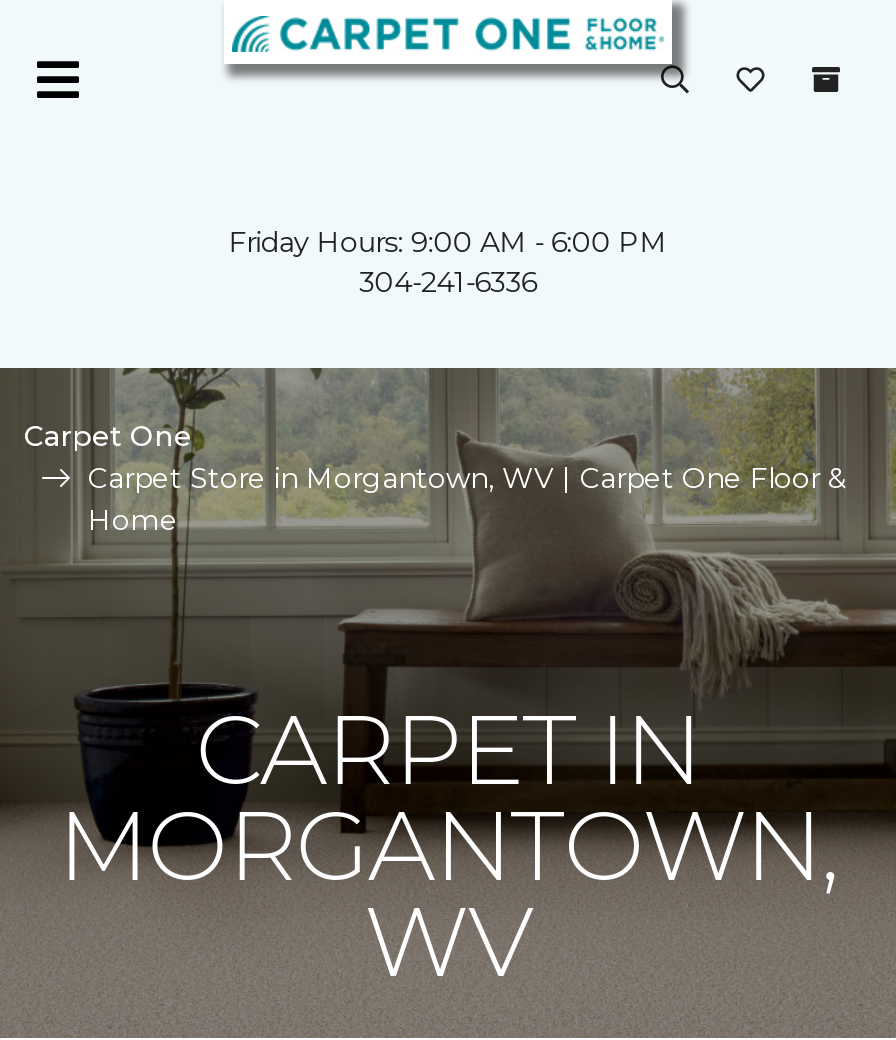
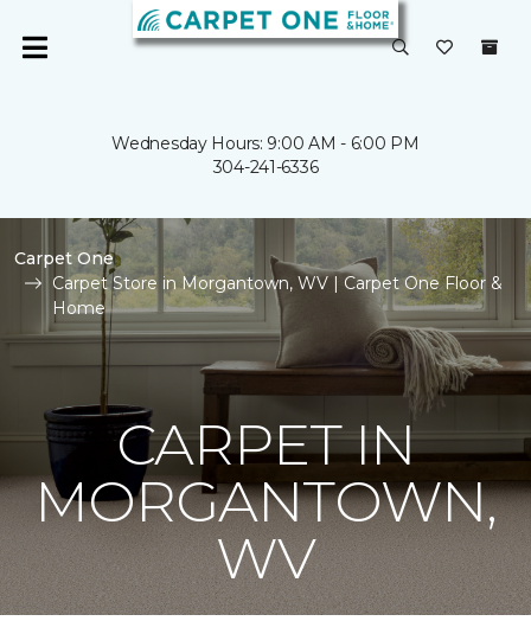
[229,224,667,260] Friday Hours: 9:00 AM - 6:00 PM -> [112,133,419,154] Wednesday Hours: 9:00 AM - 6:00 PM

